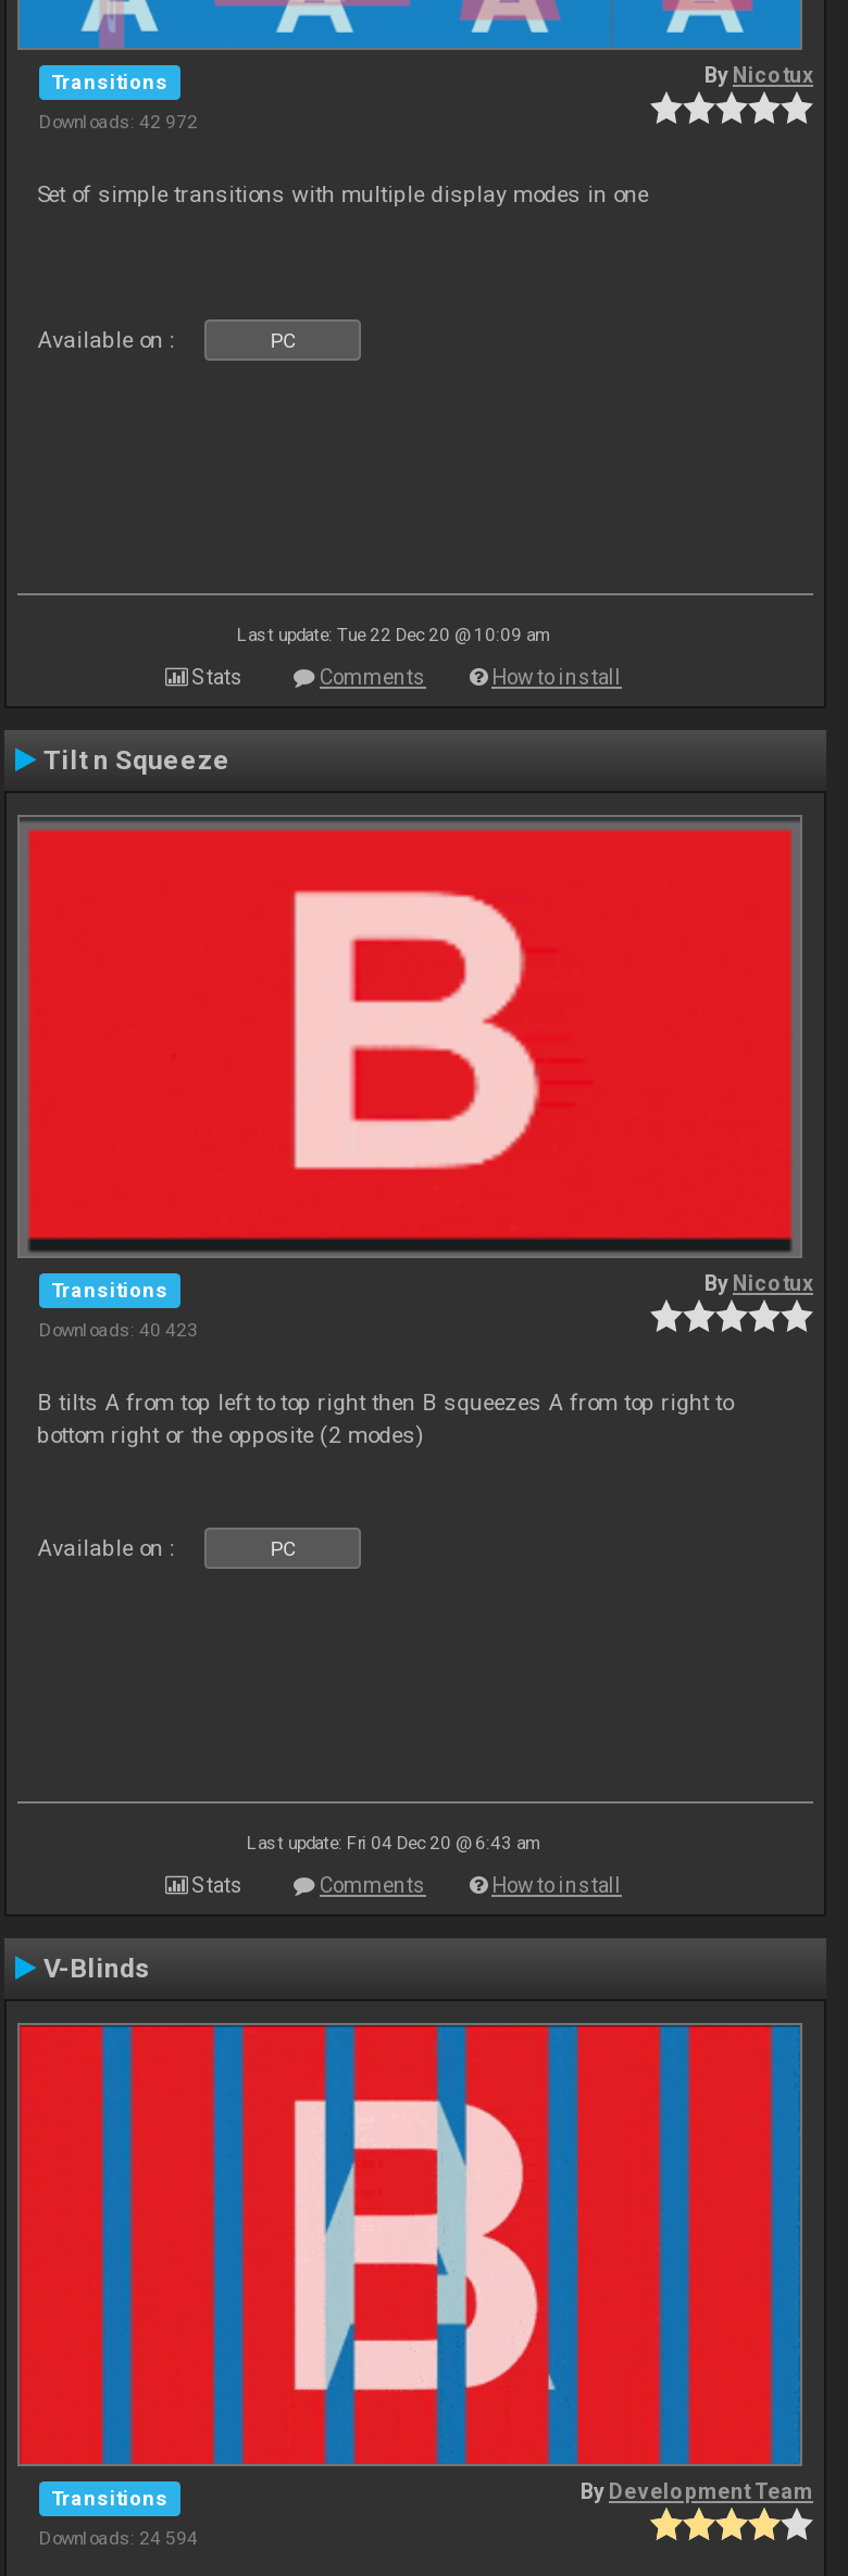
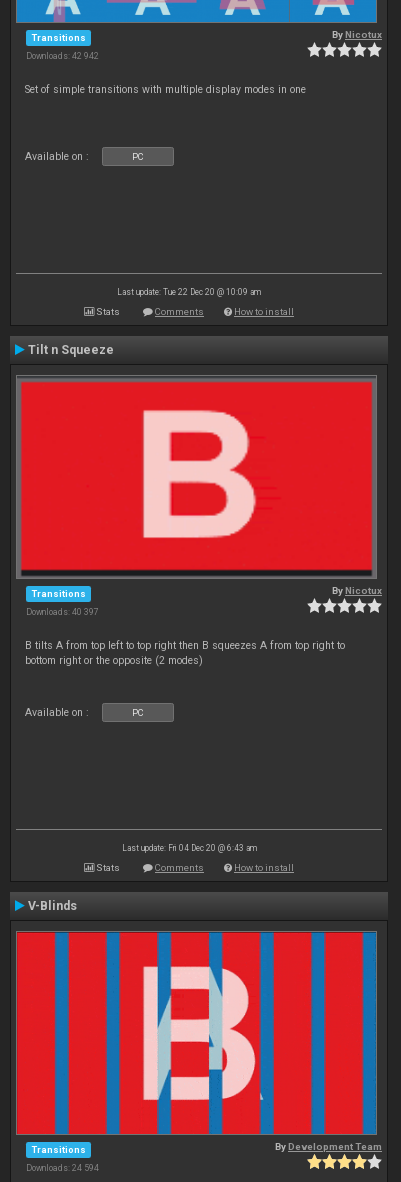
[39,110,198,132] Downloads: 42 972 -> [26,51,99,61] Downloads: 42 942
[39,1318,198,1340] Downloads: 40 423 -> [26,607,99,617] Downloads: 40 397

